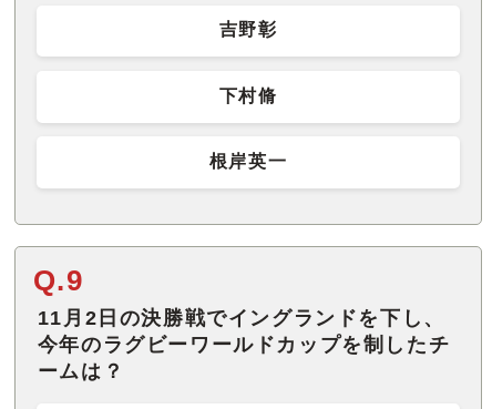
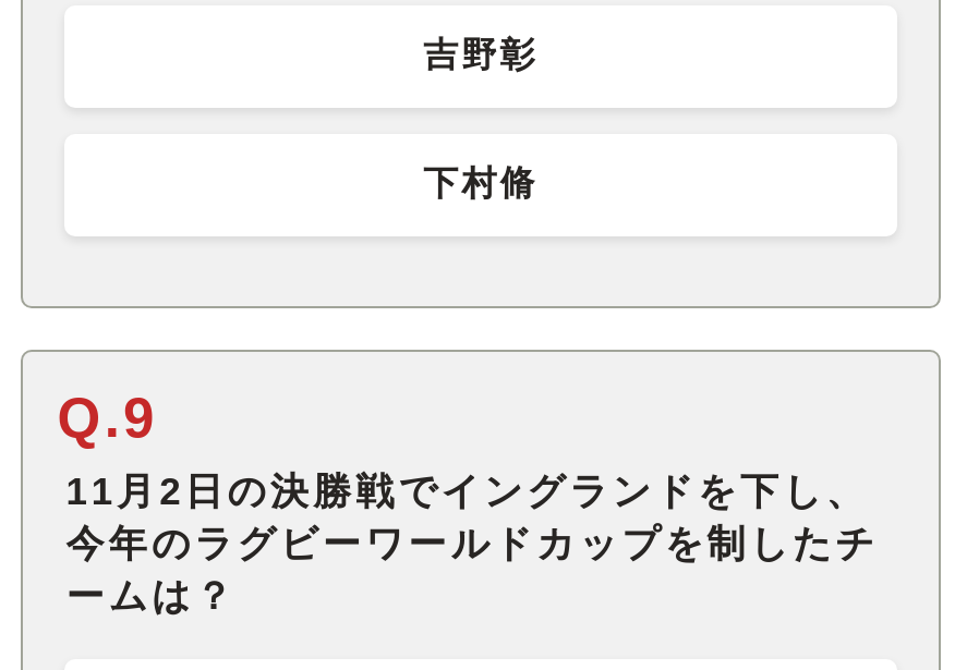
[209,152,287,171] 根岸英一 -> none

